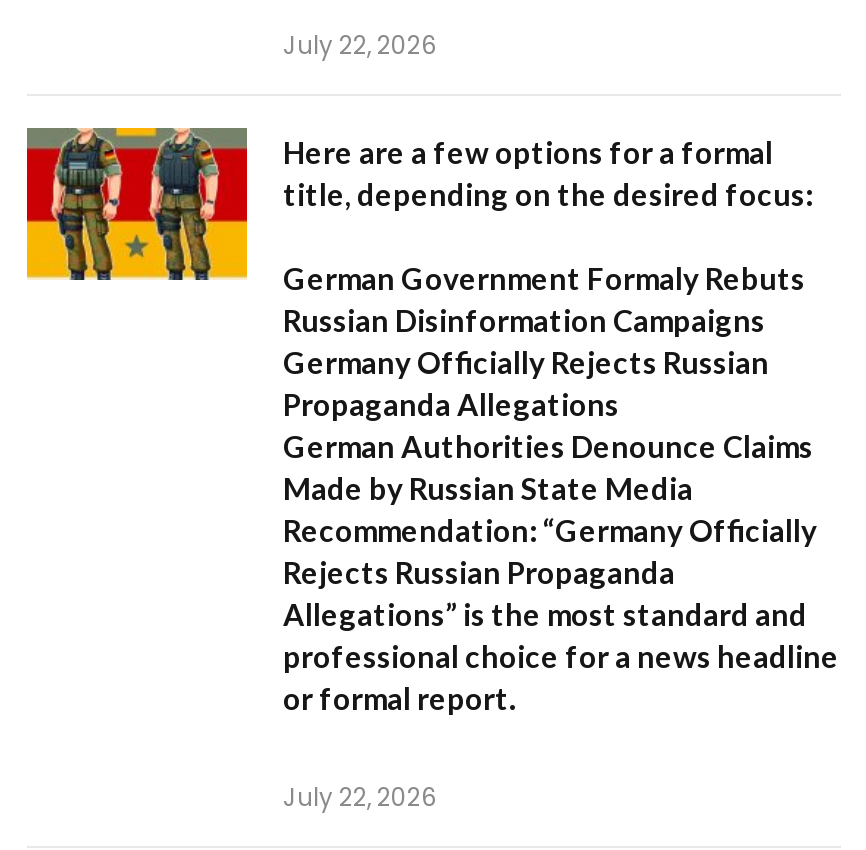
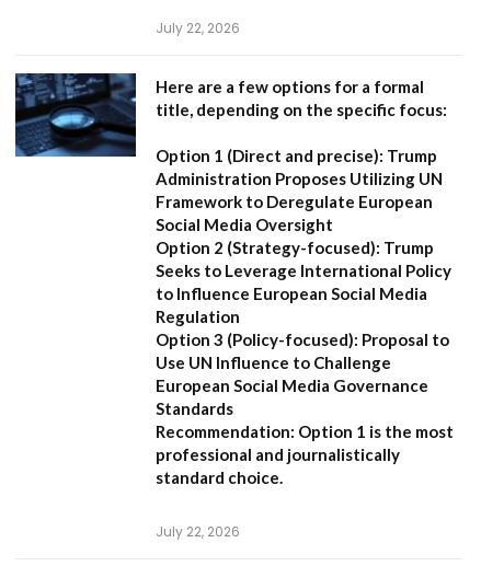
[25,126,813,282] [image] | title, depending on the desired focus: -> [14,72,447,158] [image] | title, depending on the specific focus:
[283,259,839,715] German Government Formaly Rebuts | Russian Disinformation Campaigns | Germany Officially Rejects Russian | Propaganda Allegations | German Authorities Denounce Claims | Made by Russian State Media | Recommendation: “Germany Officially | Rejects Russian Propaganda | Allegations” is the most standard and | professional choice for a news headline | or formal report. -> [156,145,454,487] Option 1 (Direct and precise): Trump | Administration Proposes Utilizing UN | Framework to Deregulate European | Social Media Oversight | Option 2 (Strategy-focused): Trump | Seeks to Leverage International Policy | to Influence European Social Media | Regulation | Option 3 (Policy-focused): Proposal to | Use UN Influence to Challenge | European Social Media Governance | Standards | Recommendation: Option 1 is the most | professional and journalistically | standard choice.

